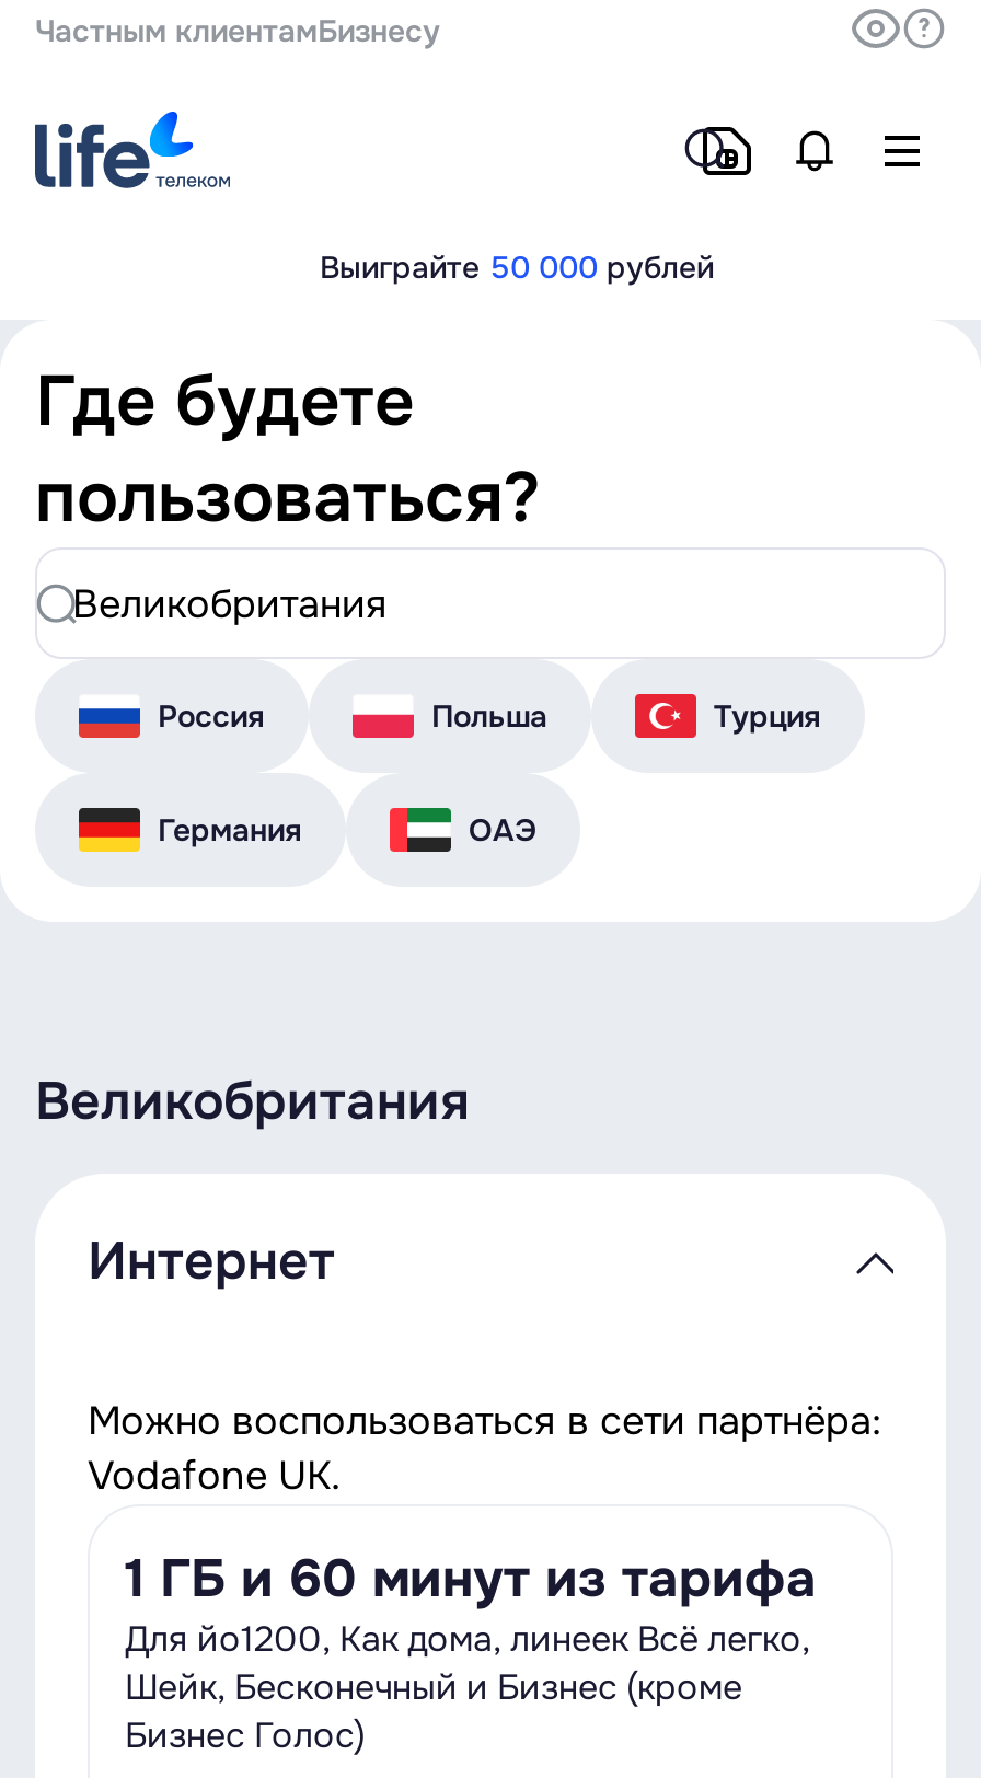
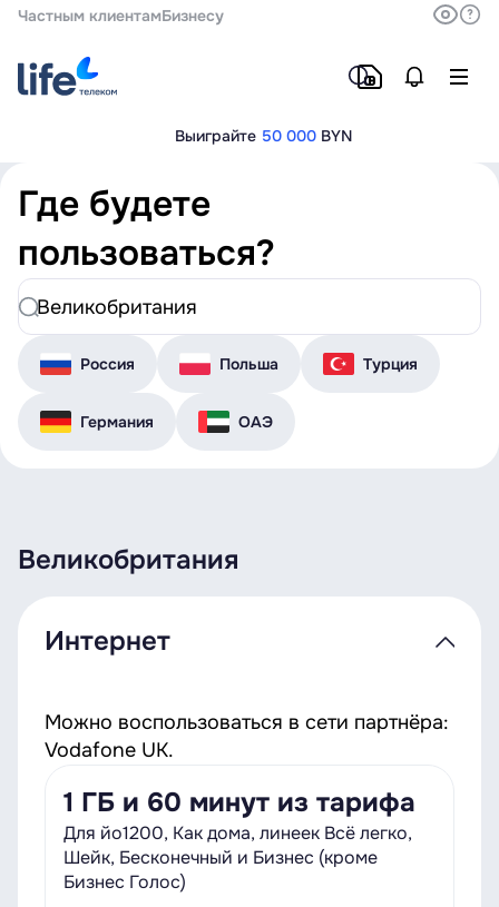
[320,247,714,287] Выиграйте 50 000 рублей -> [174,126,351,146] Выиграйте 50 000 BYN

